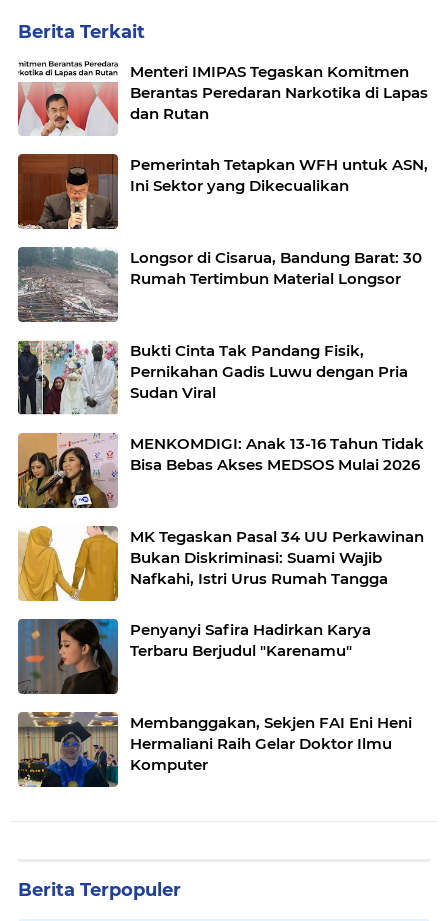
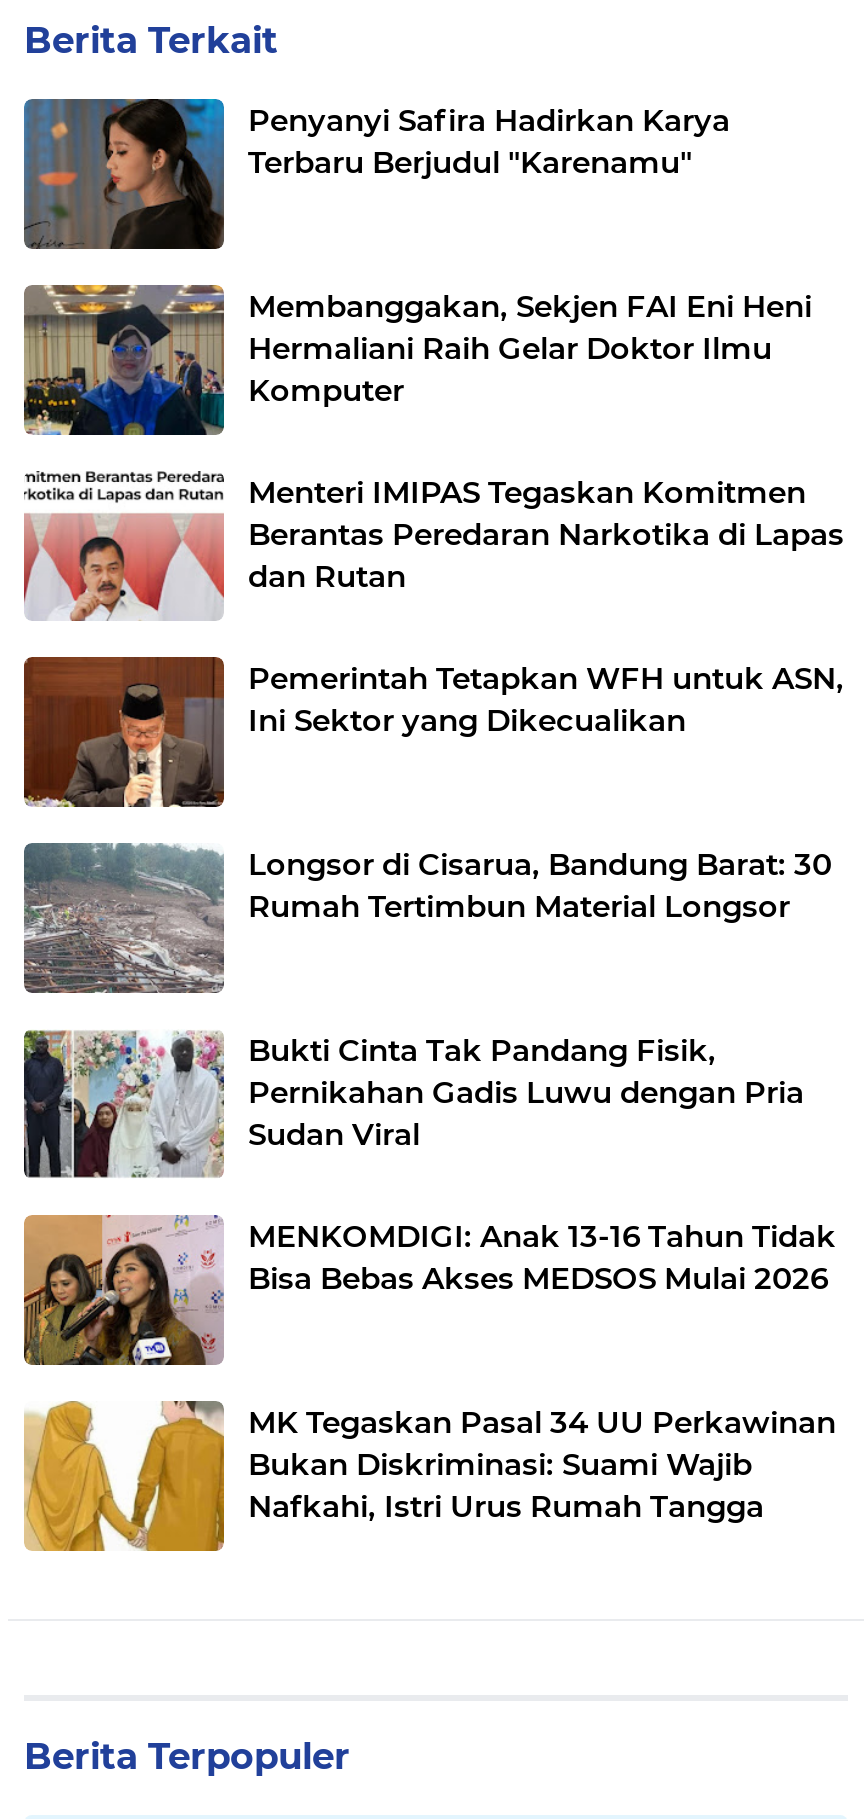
moved [17,60,428,588] -> [22,469,844,1526]: [image] | Menteri IMIPAS Tegaskan Komitmen | Berantas Peredaran Narkotika di Lapas | ... | Bukan Diskriminasi: Suami Wajib | Nafkahi, Istri Urus Rumah Tangga
moved [17,618,371,694] -> [22,97,730,251]: [image] | Penyanyi Safira Hadirkan Karya | Terbaru Berjudul "Karenamu"
moved [17,711,412,788] -> [22,283,812,437]: [image] | Membanggakan, Sekjen FAI Eni Heni | Hermaliani Raih Gelar Doktor Ilmu | Komputer

